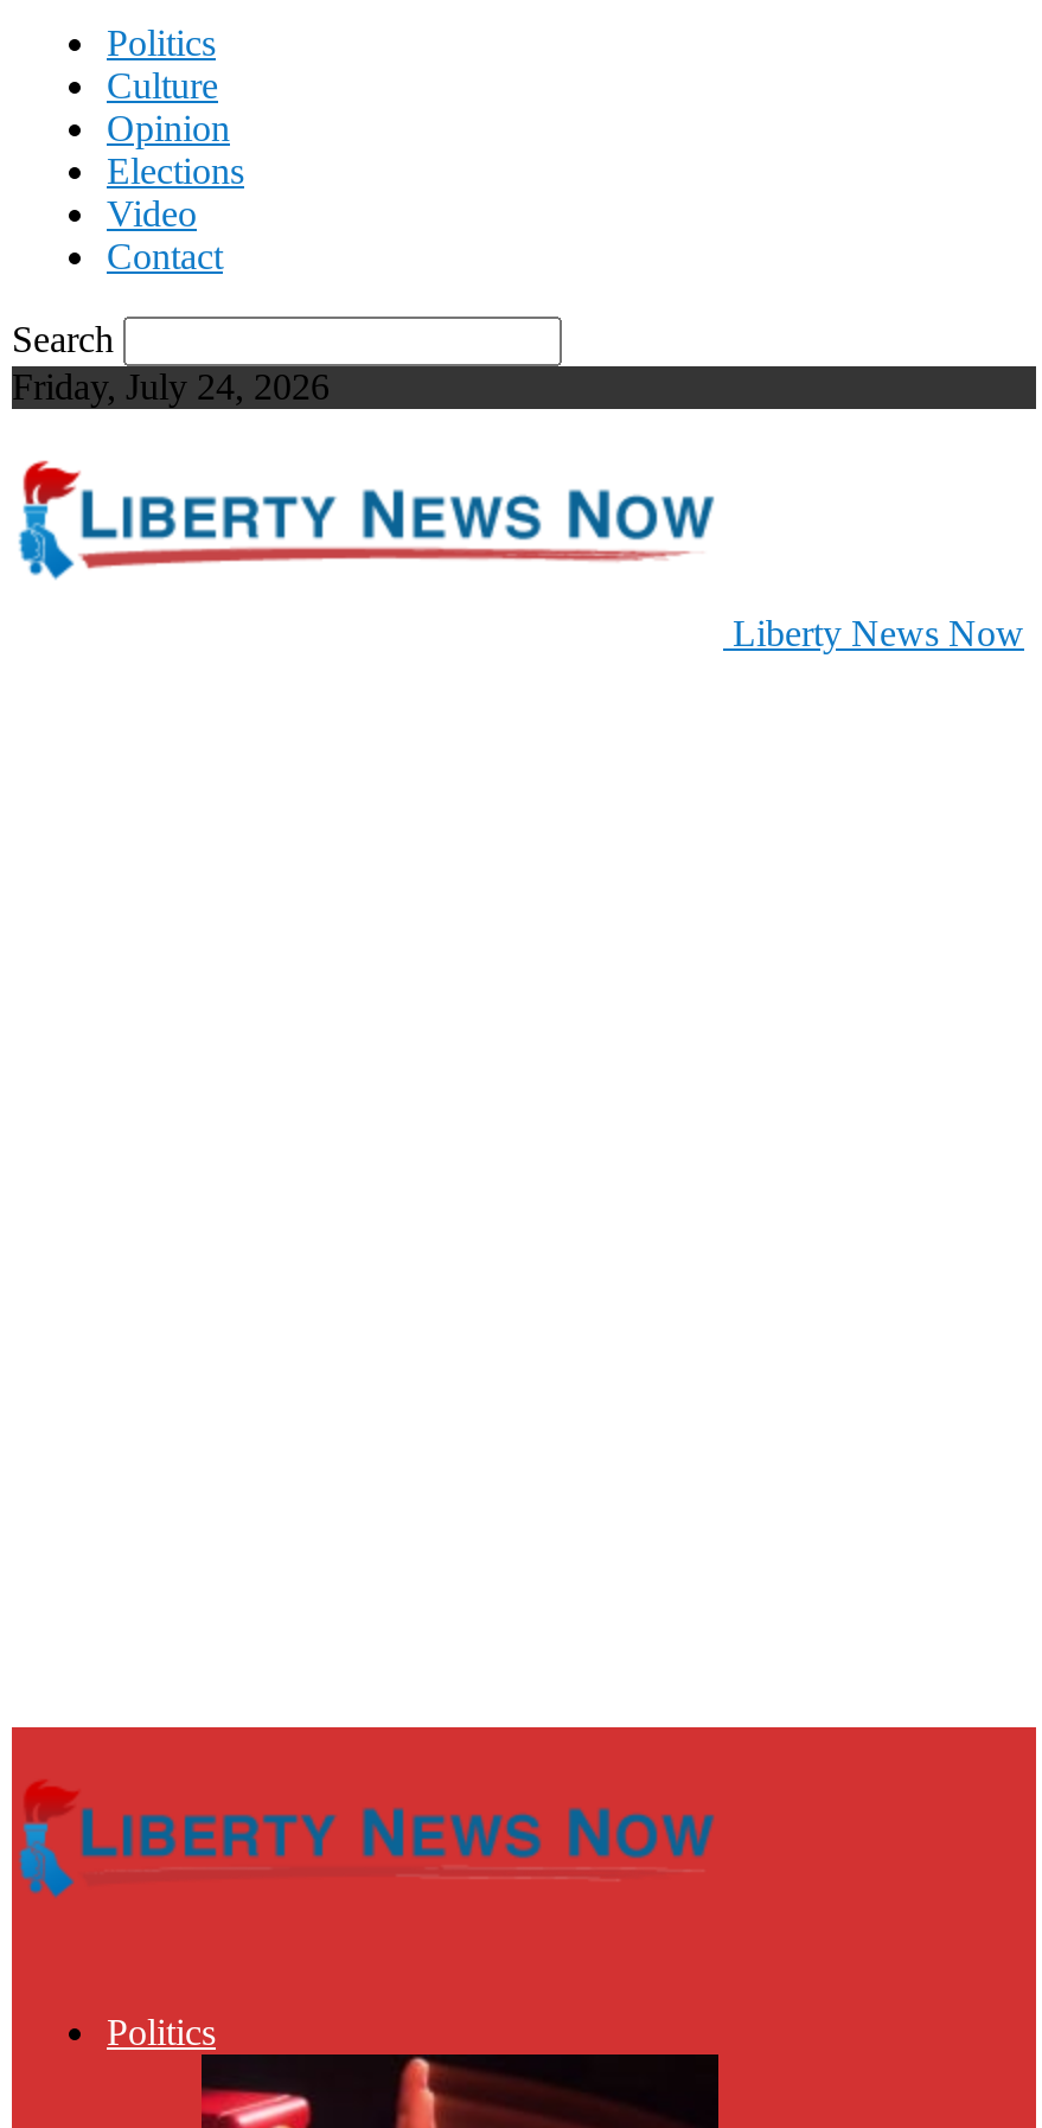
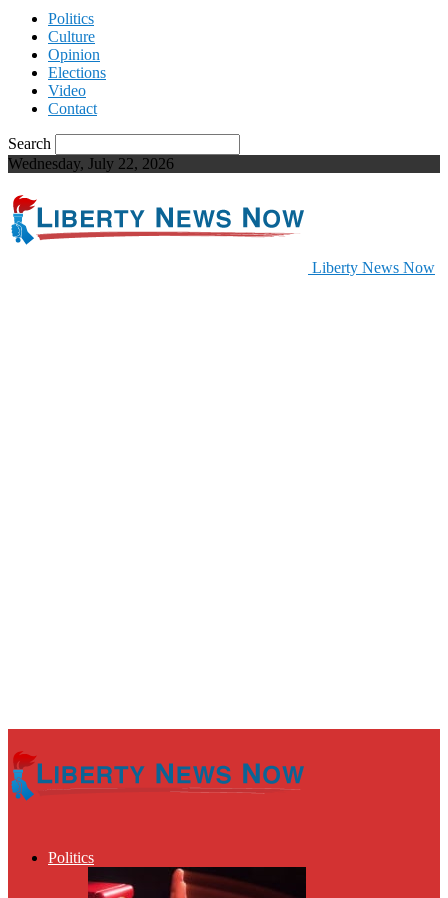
[12,366,330,407] Friday, July 24, 2026 -> [8,155,174,172] Wednesday, July 22, 2026

